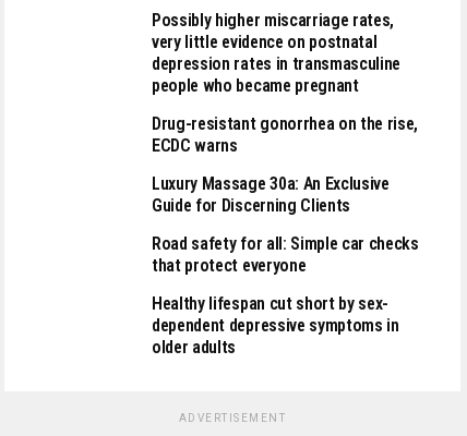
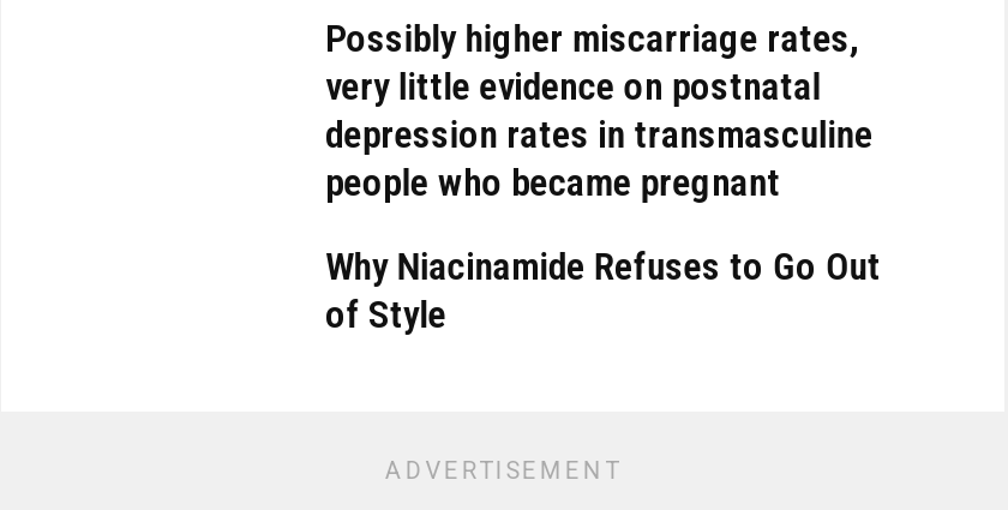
[152,113,419,358] Drug-resistant gonorrhea on the rise, | ECDC warns | Luxury Massage 30a: An Exclusive | Guide for Discerning Clients | Road safety for all: Simple car checks | that protect everyone | Healthy lifespan cut short by sex- | dependent depressive symptoms in | older adults -> [325,244,881,337] Why Niacinamide Refuses to Go Out | of Style

